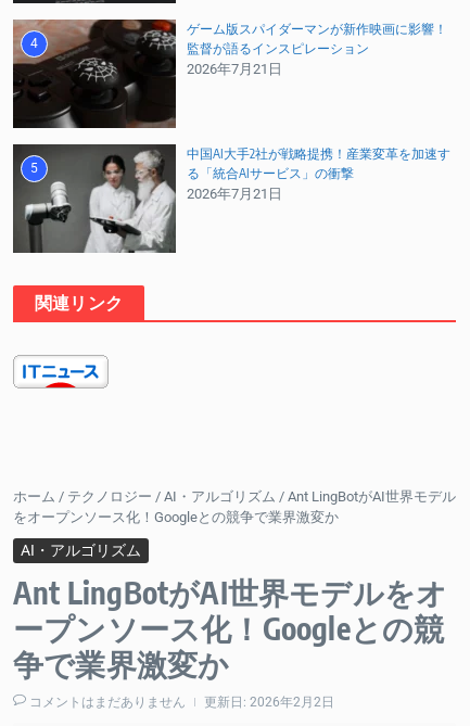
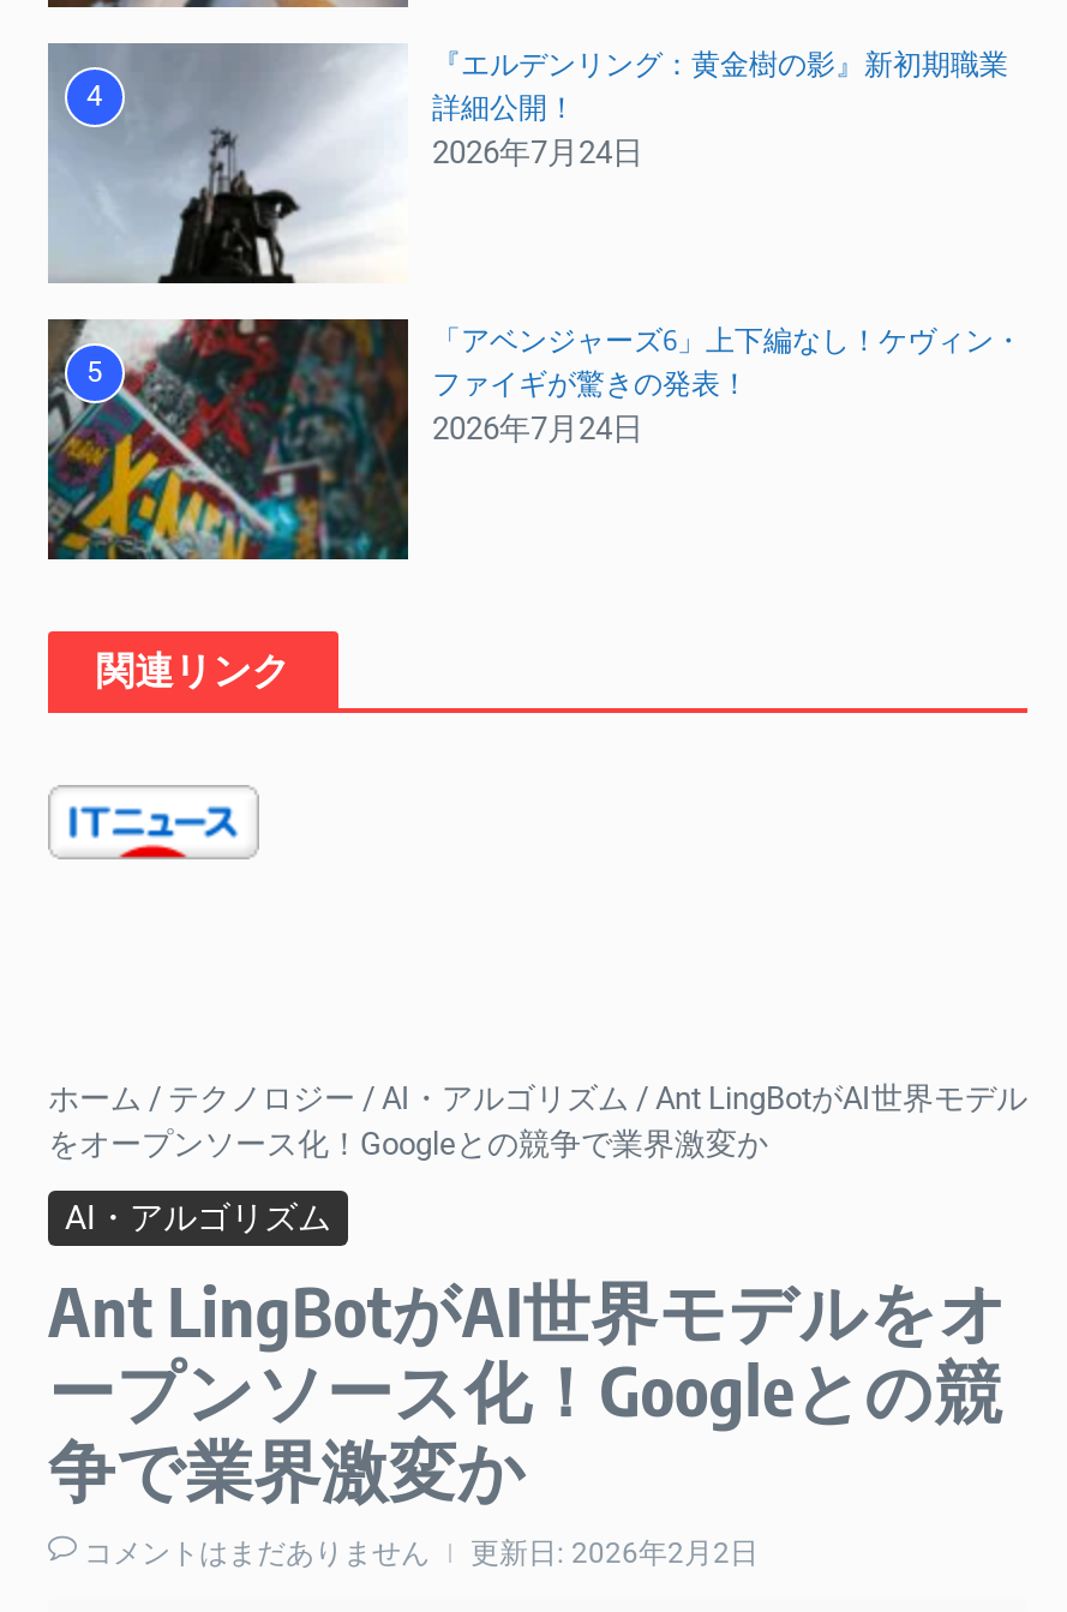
[12,18,447,129] [image] | ゲーム版スパイダーマンが新作映画に影響！ | 監督が語るインスピレーション | 2026年7月21日 -> [48,43,1008,283] [image] | 『エルデンリング：黄金樹の影』新初期職業 | 詳細公開！ | 2026年7月24日
[13,143,450,253] [image] | 中国AI大手2社が戦略提携！産業変革を加速す | る「統合AIサービス」の衝撃 | 2026年7月21日 -> [48,317,1023,562] [image] | 「アベンジャーズ6」上下編なし！ケヴィン・ | ファイギが驚きの発表！ | 2026年7月24日

